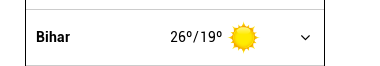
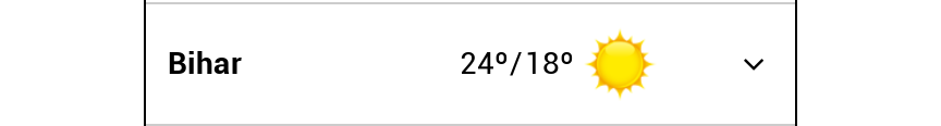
[170,29,222,45] 26º 19º -> [460,46,573,81] 24º 18º

